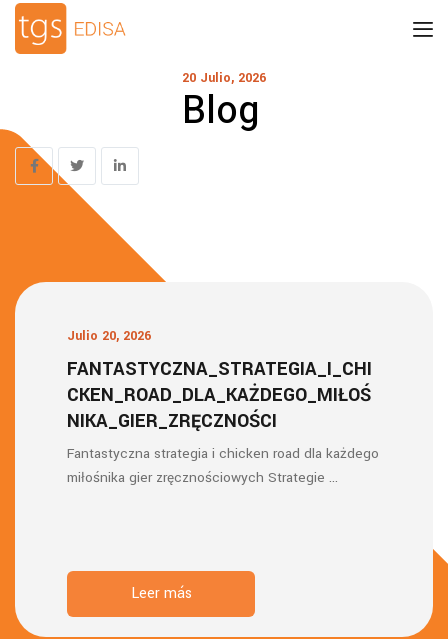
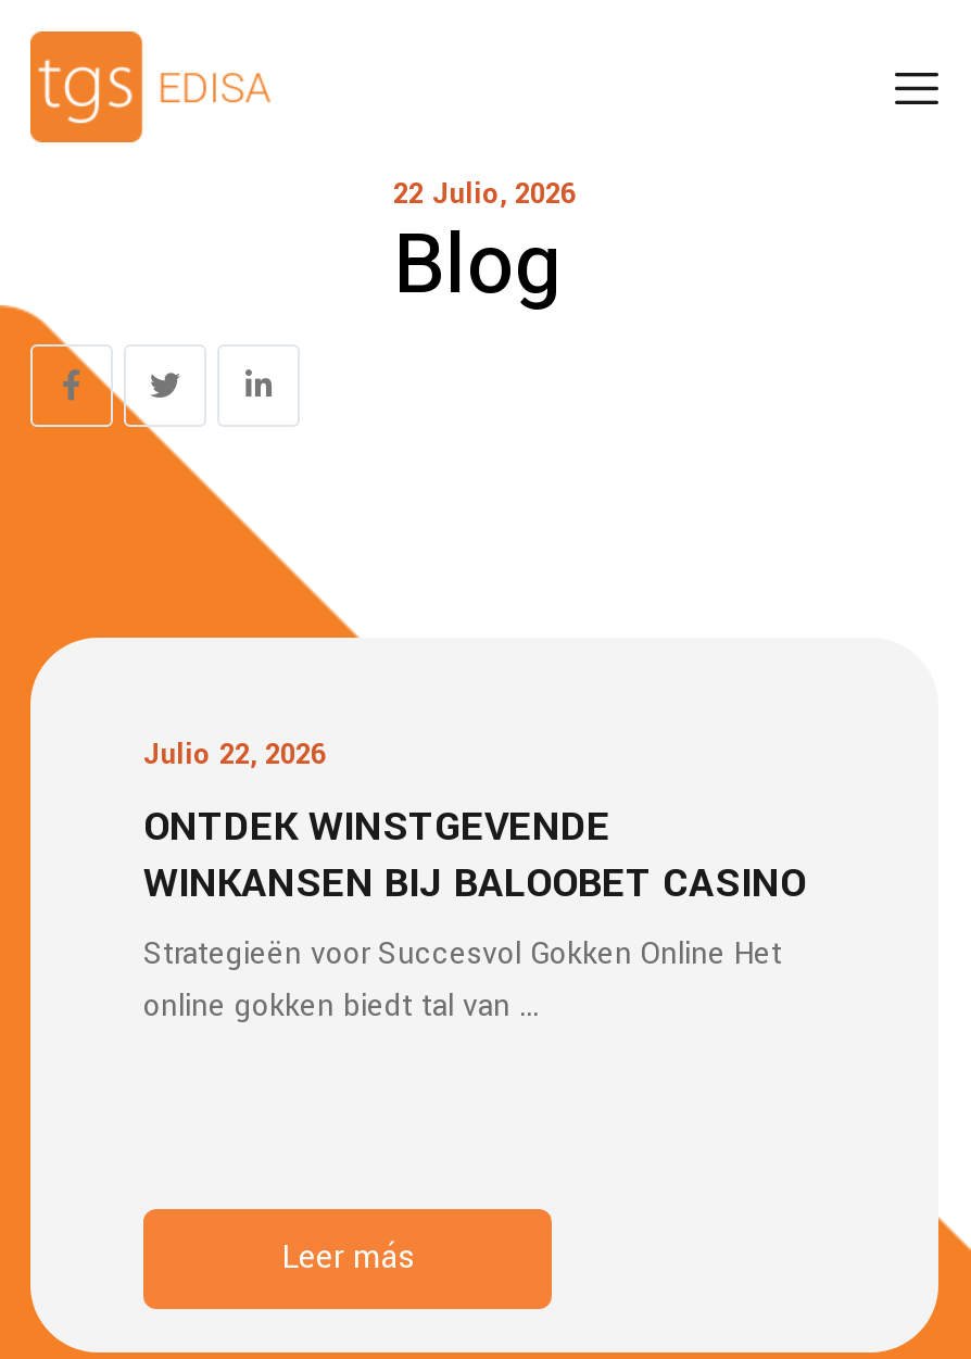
[182,69,266,87] 20 Julio, 2026 -> [393,176,576,215] 22 Julio, 2026
[67,327,379,487] Julio 20, 2026 | FANTASTYCZNA_STRATEGIA_I_CHI | CKEN_ROAD_DLA_KAŻDEGO_MIŁOŚ | NIKA_GIER_ZRĘCZNOŚCI | Fantastyczna strategia i chicken road dla każdego | miłośnika gier zręcznościowych Strategie ... -> [143,736,806,1027] Julio 22, 2026 | ONTDEK WINSTGEVENDE | WINKANSEN BIJ BALOOBET CASINO | Strategieën voor Succesvol Gokken Online Het | online gokken biedt tal van ...

